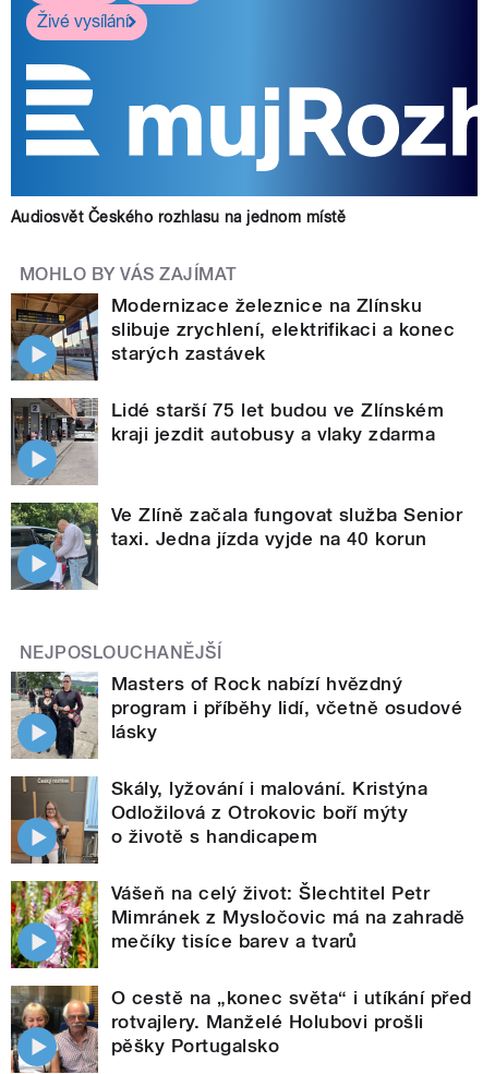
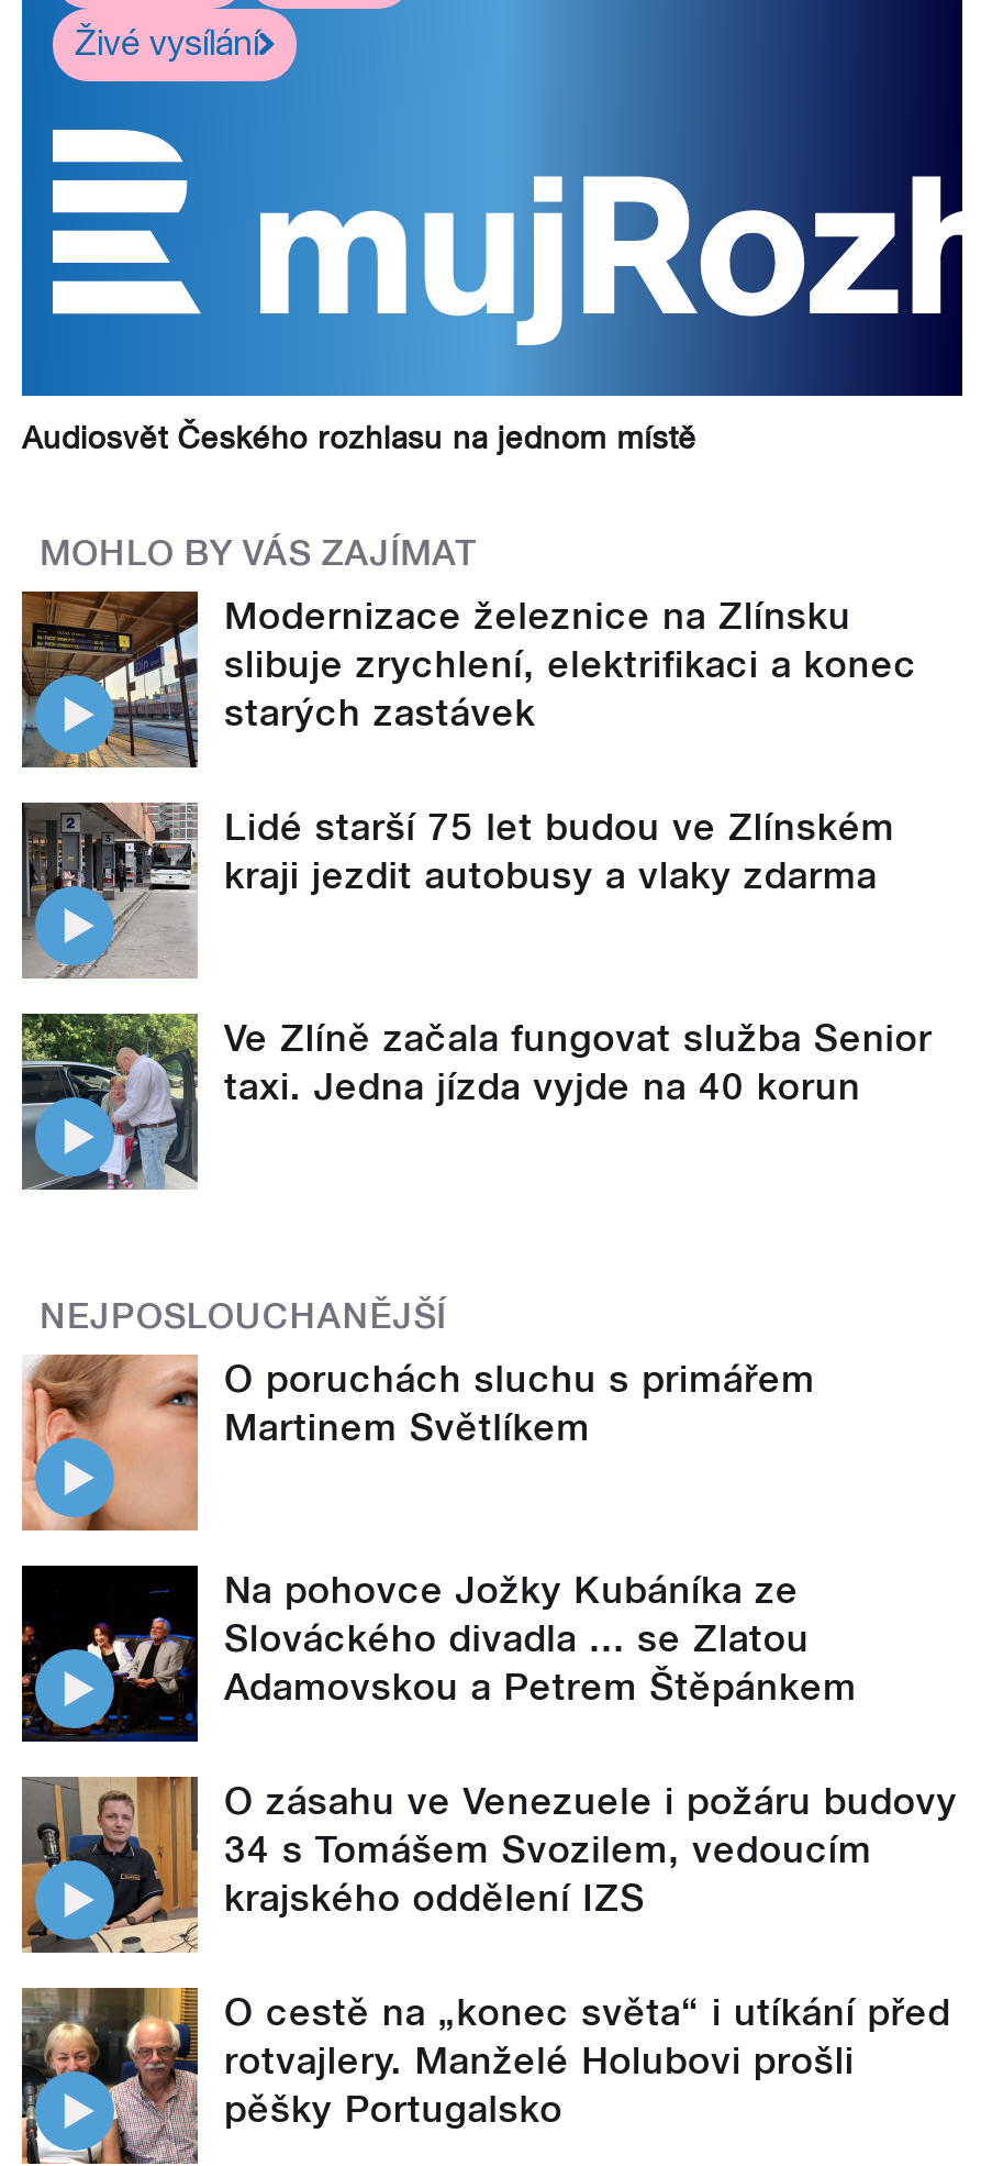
[10,671,463,760] [image] | Masters of Rock nabízí hvězdný | program i příběhy lidí, včetně osudové | lásky -> [22,1352,815,1530] [image] | O poruchách sluchu s primářem | Martinem Světlíkem
[10,775,428,865] [image] | Skály, lyžování i malování. Kristýna | Odložilová z Otrokovic boří mýty | o životě s handicapem -> [20,1563,857,1744] [image] | Na pohovce Jožky Kubáníka ze | Slováckého divadla ... se Zlatou | Adamovskou a Petrem Štěpánkem
[10,880,465,969] [image] | Vášeň na celý život: Šlechtitel Petr | Mimránek z Mysločovic má na zahradě | mečíky tisíce barev a tvarů -> [22,1777,957,1953] [image] | O zásahu ve Venezuele i požáru budovy | 34 s Tomášem Svozilem, vedoucím | krajského oddělení IZS

